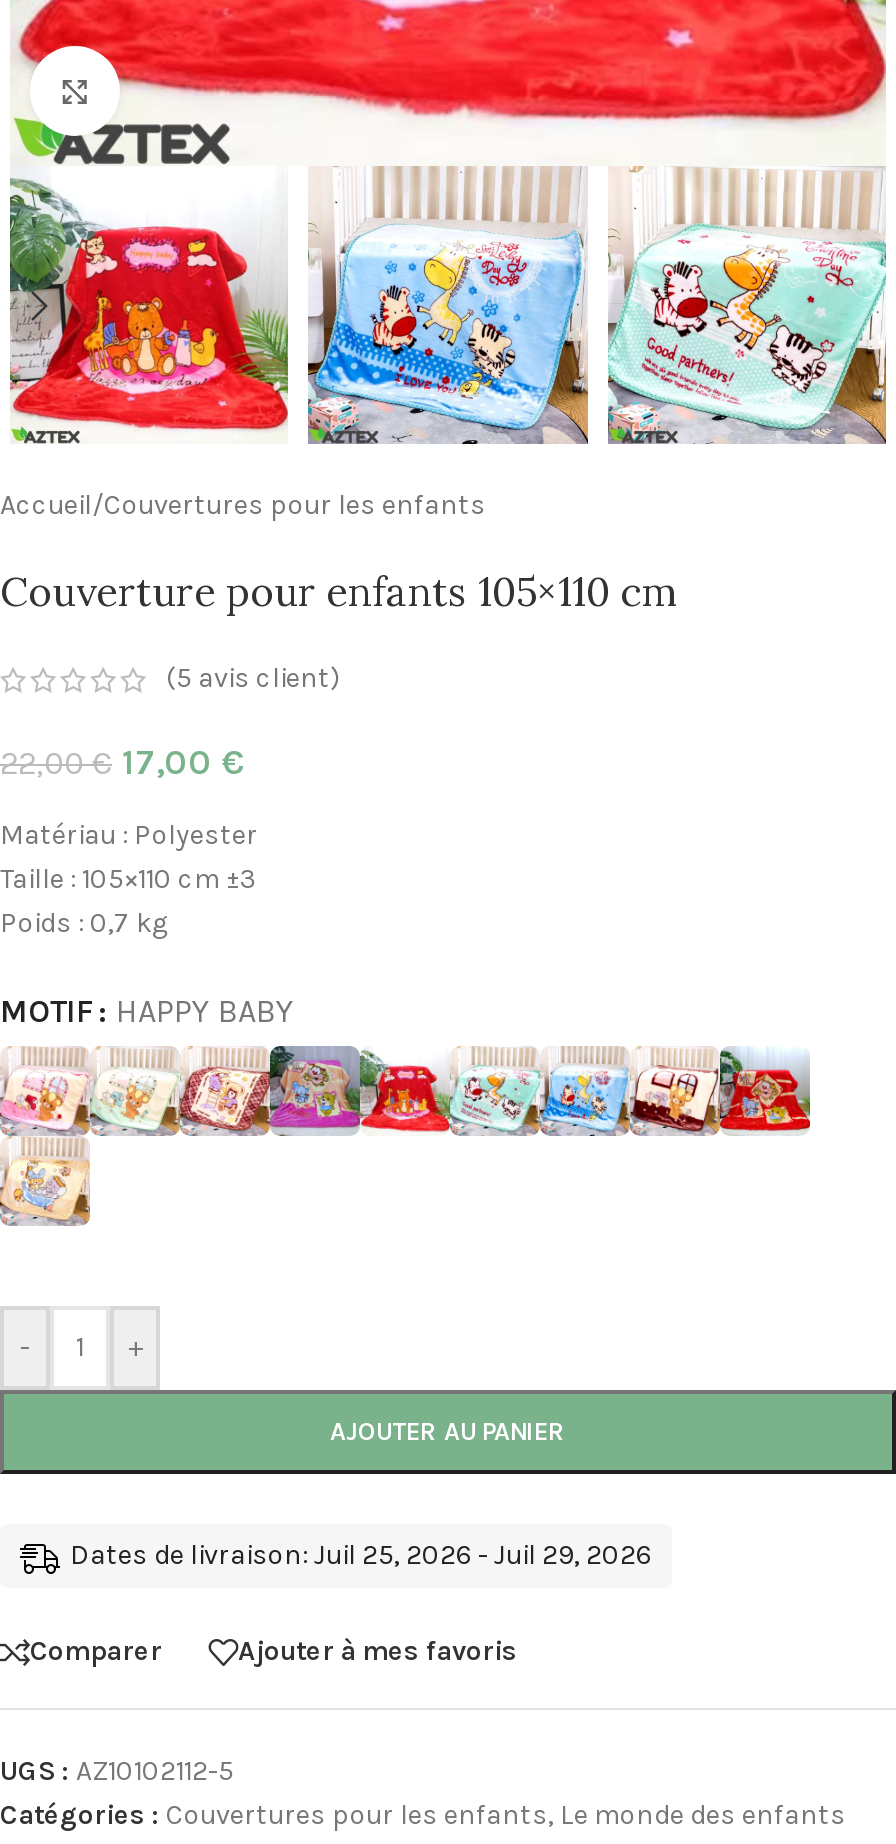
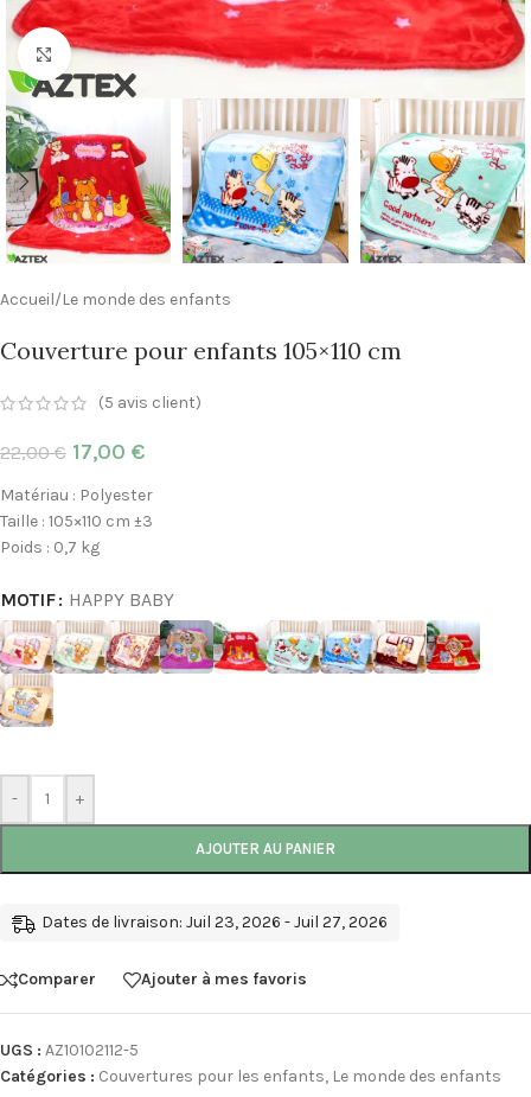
[0,489,486,523] Accueil/Couvertures pour les enfants -> [0,290,231,310] Accueil/Le monde des enfants
[70,1538,652,1572] Dates de livraison: Juil 25, 2026 - Juil 29, 2026 -> [41,912,388,932] Dates de livraison: Juil 23, 2026 - Juil 27, 2026

